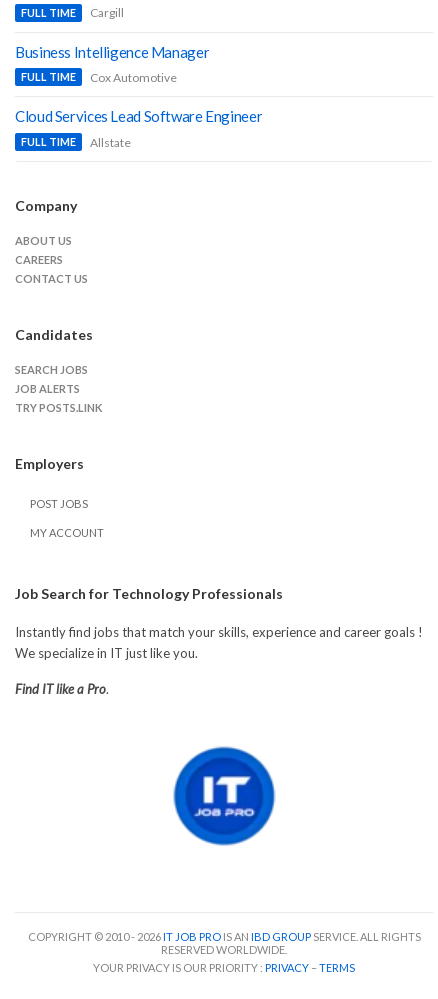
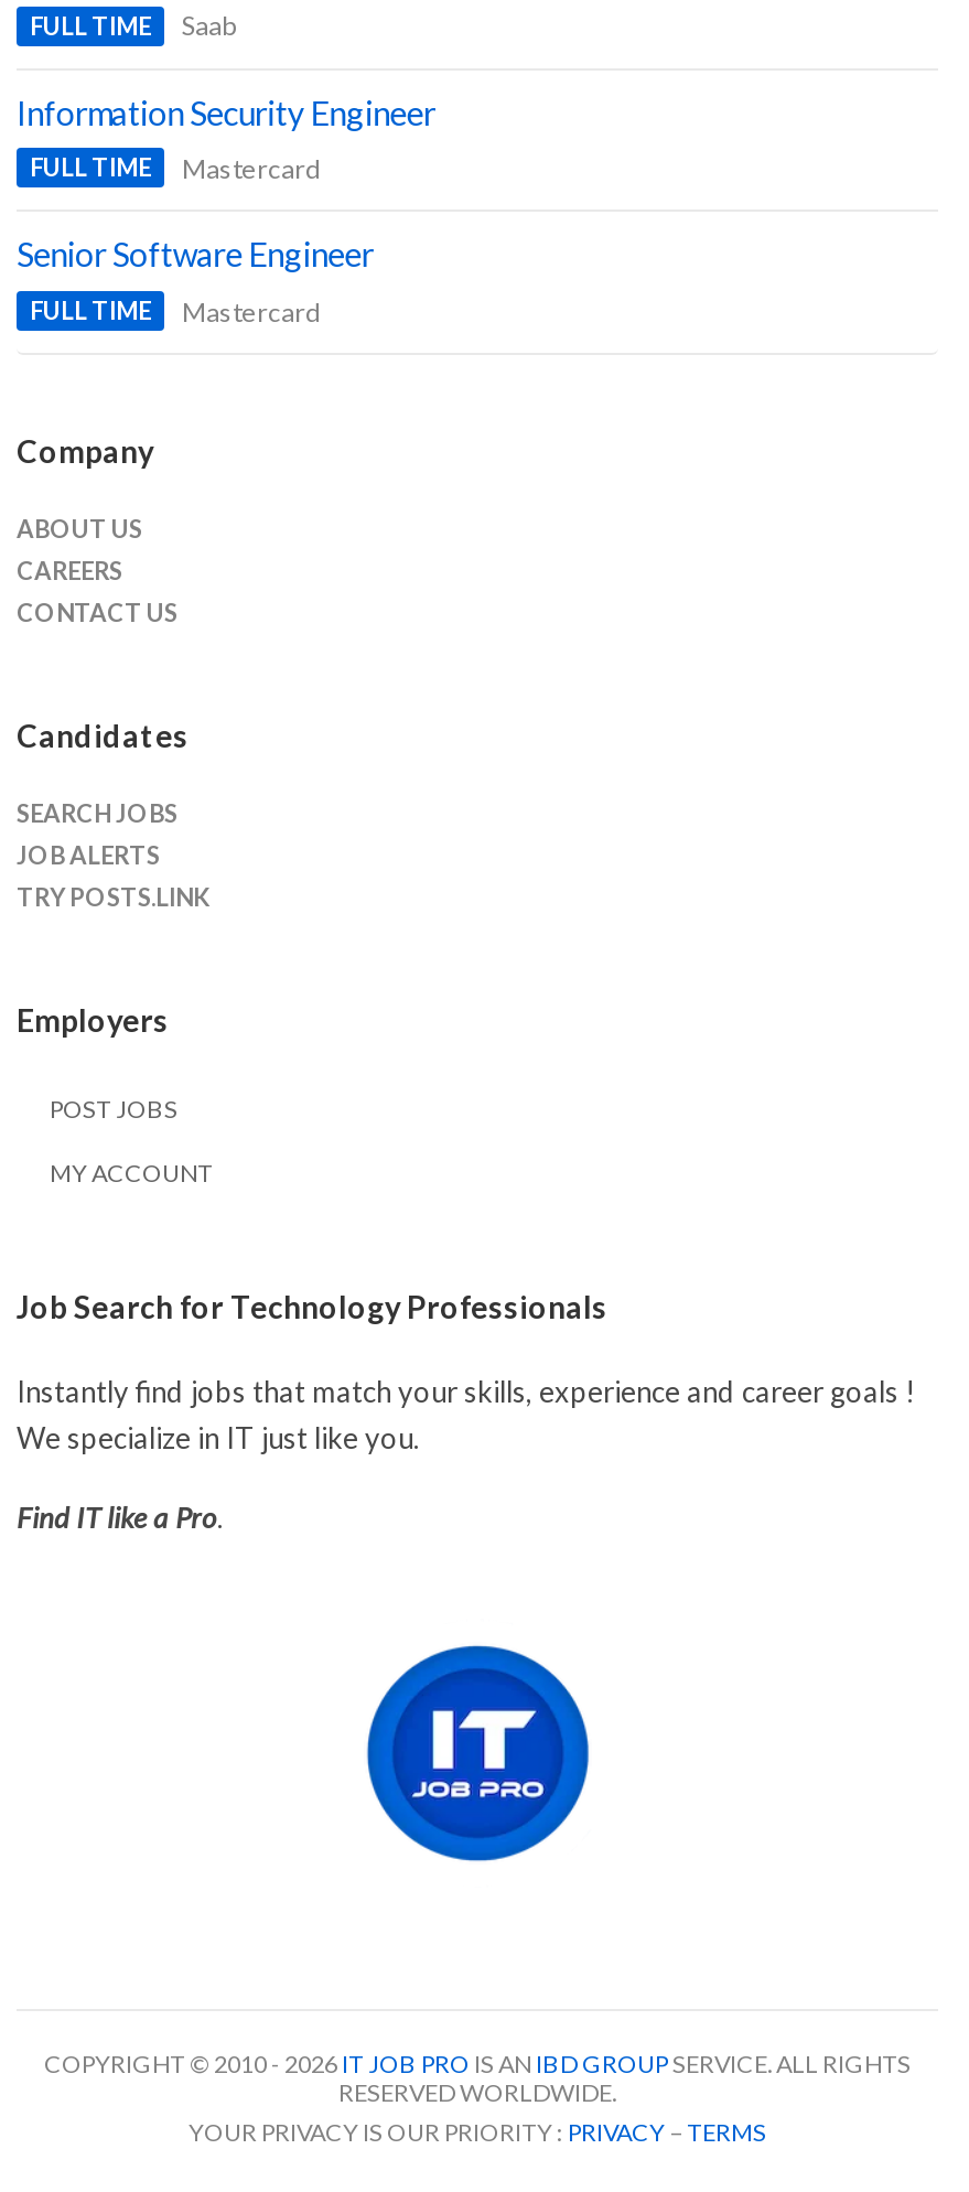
[90,5,124,20] Cargill -> [182,9,235,42] Saab
[15,43,209,61] Business Intelligence Manager -> [17,92,436,132] Information Security Engineer
[90,70,177,85] Cox Automotive -> [182,152,321,185] Mastercard
[15,107,262,125] Cloud Services Lead Software Engineer -> [17,235,374,274] Senior Software Engineer
[90,135,131,150] Allstate -> [182,295,321,328] Mastercard

